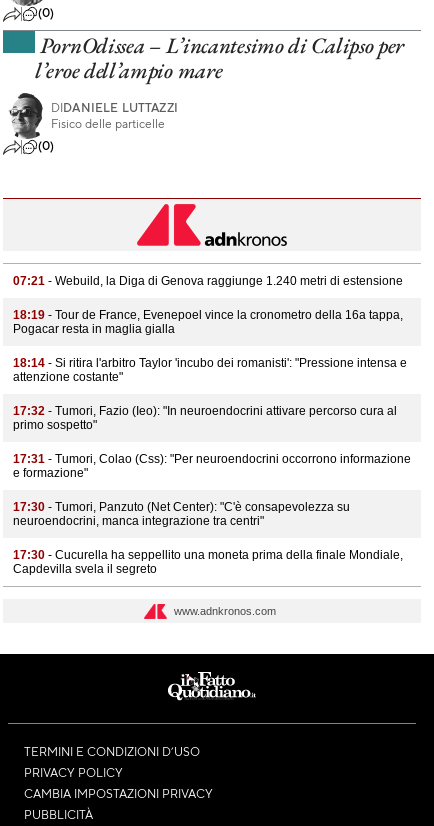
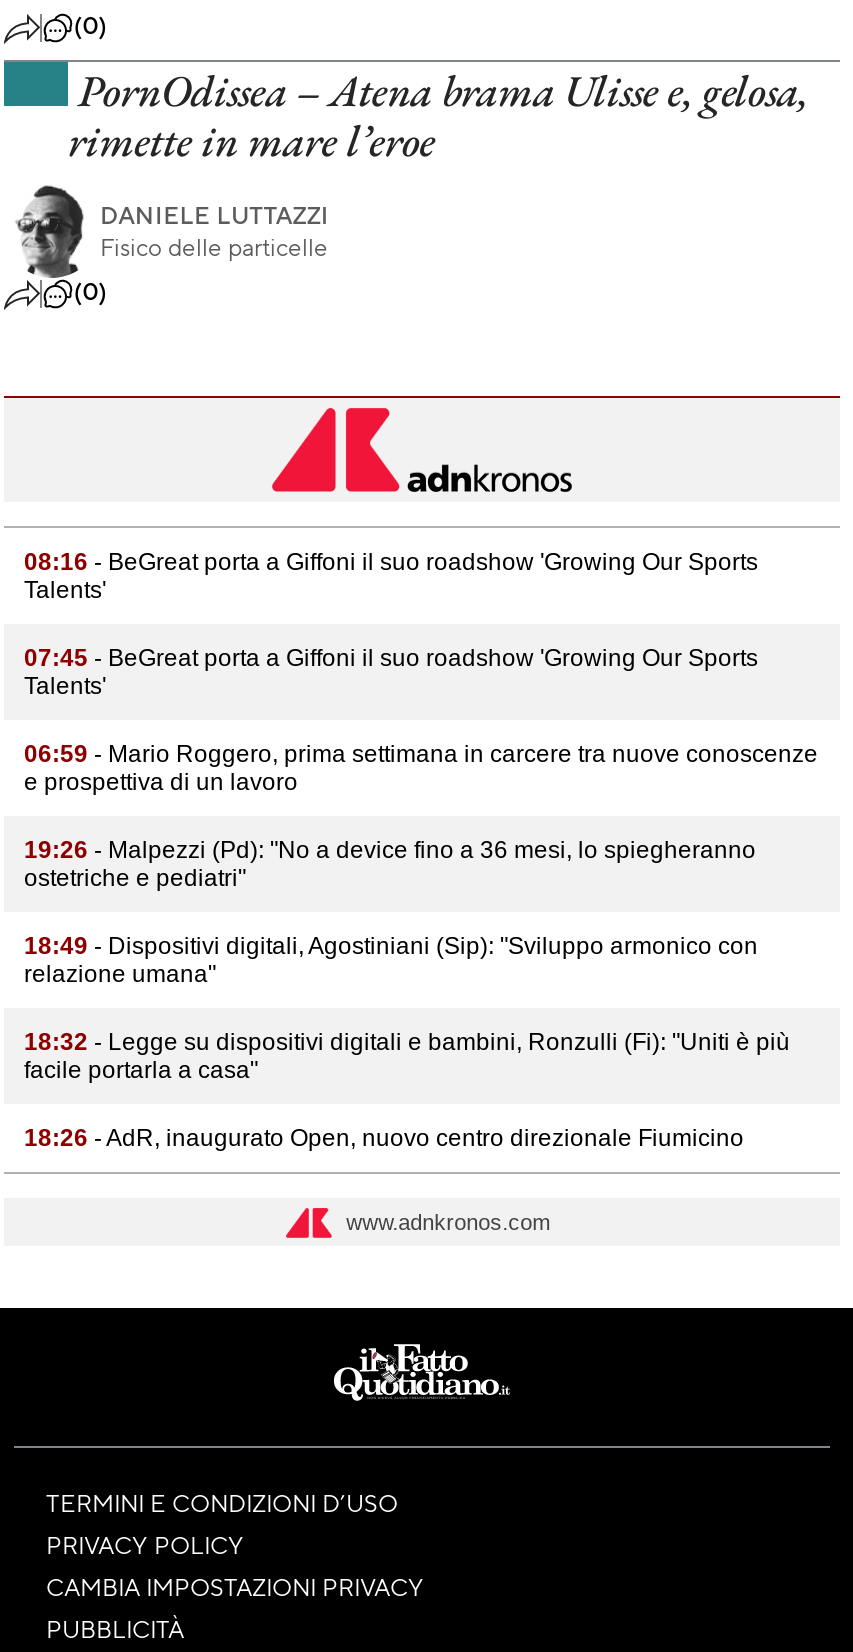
[35,31,404,85] PornOdissea – L’incantesimo di Calipso per | l’eroe dell’ampio mare -> [68,63,808,171] PornOdissea – Atena brama Ulisse e, gelosa, | rimette in mare l’eroe
[51,99,178,115] DIDANIELE LUTTAZZI -> [100,198,329,230] DANIELE LUTTAZZI
[13,274,403,288] 07:21 - Webuild, la Diga di Genova raggiunge 1.240 metri di estensione -> [24,548,758,604] 08:16 - BeGreat porta a Giffoni il suo roadshow 'Growing Our Sports | Talents'
[13,308,403,336] 18:19 - Tour de France, Evenepoel vince la cronometro della 16a tappa, | Pogacar resta in maglia gialla -> [24,644,758,700] 07:45 - BeGreat porta a Giffoni il suo roadshow 'Growing Our Sports | Talents'
[13,356,407,384] 18:14 - Si ritira l'arbitro Taylor 'incubo dei romanisti': "Pressione intensa e | attenzione costante" -> [24,740,818,796] 06:59 - Mario Roggero, prima settimana in carcere tra nuove conoscenze | e prospettiva di un lavoro
[13,404,397,432] 17:32 - Tumori, Fazio (Ieo): "In neuroendocrini attivare percorso cura al | primo sospetto" -> [24,836,756,892] 19:26 - Malpezzi (Pd): "No a device fino a 36 mesi, lo spiegheranno | ostetriche e pediatri"
[13,452,411,480] 17:31 - Tumori, Colao (Css): "Per neuroendocrini occorrono informazione | e formazione" -> [24,932,758,988] 18:49 - Dispositivi digitali, Agostiniani (Sip): "Sviluppo armonico con | relazione umana"
[13,500,350,528] 17:30 - Tumori, Panzuto (Net Center): "C'è consapevolezza su | neuroendocrini, manca integrazione tra centri" -> [24,1028,790,1084] 18:32 - Legge su dispositivi digitali e bambini, Ronzulli (Fi): "Uniti è più | facile portarla a casa"
[13,548,403,576] 17:30 - Cucurella ha seppellito una moneta prima della finale Mondiale, | Capdevilla svela il segreto -> [24,1124,744,1152] 18:26 - AdR, inaugurato Open, nuovo centro direzionale Fiumicino

